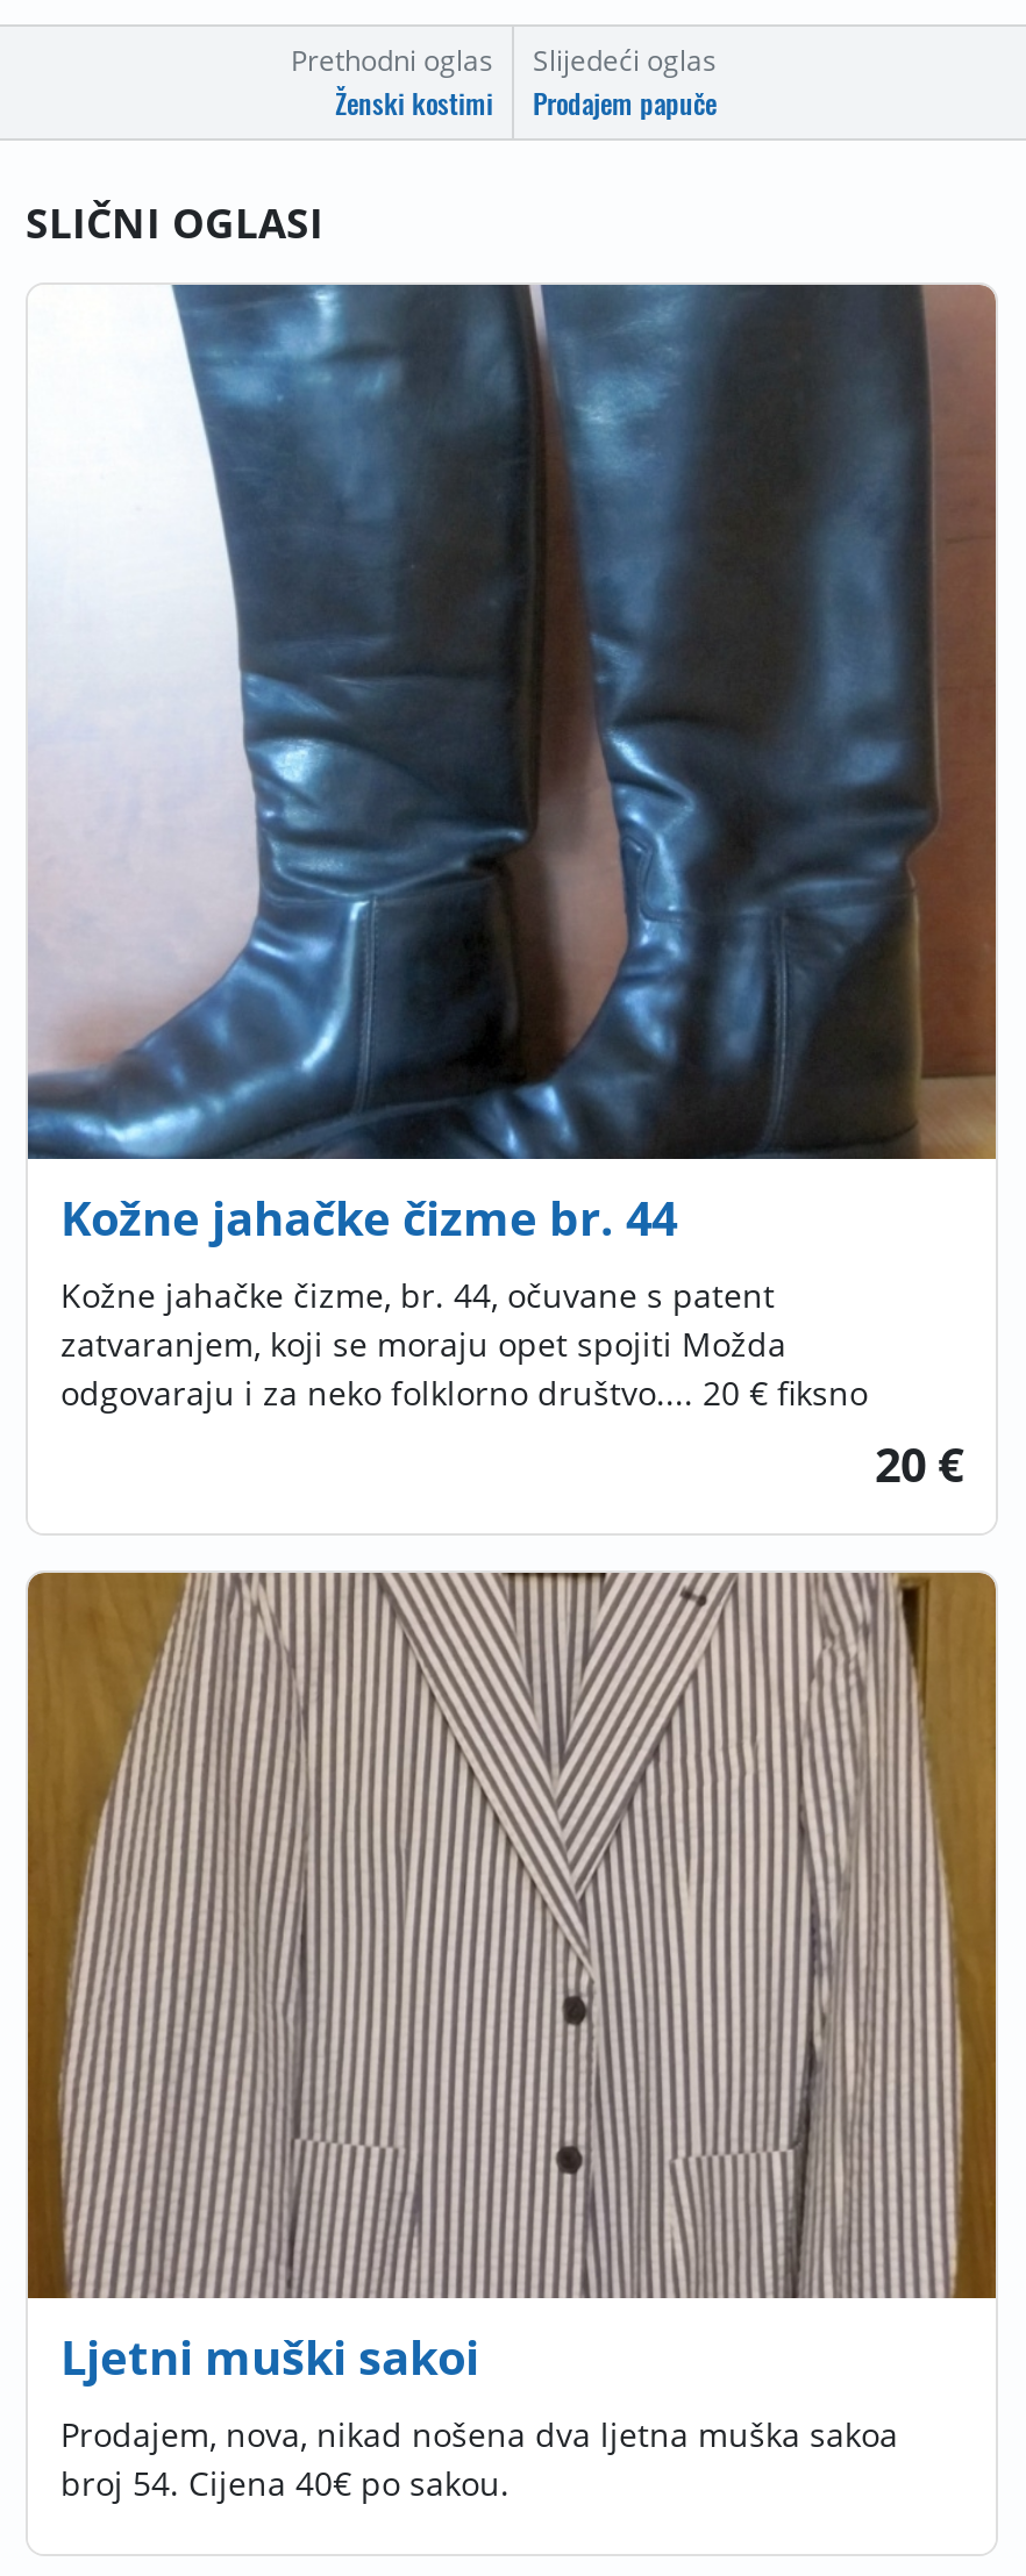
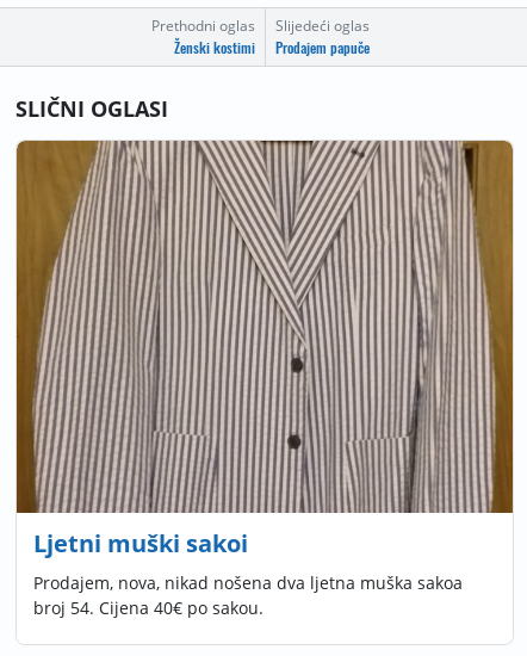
[26,282,998,1495] [image] | Kožne jahačke čizme br. 44 | Kožne jahačke čizme, br. 44, očuvane s patent | zatvaranjem, koji se moraju opet spojiti Možda | odgovaraju i za neko folklorno društvo.... 20 € fiksno | 20 € -> none

